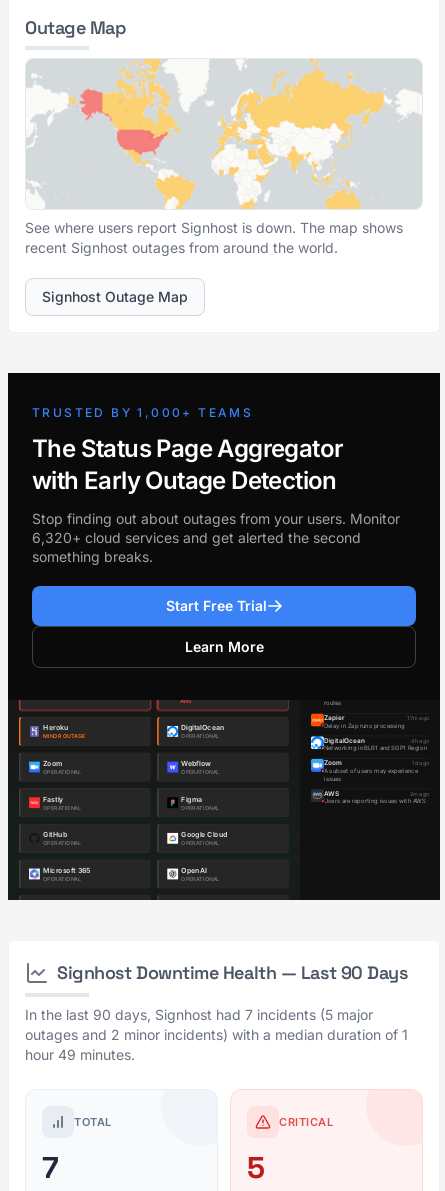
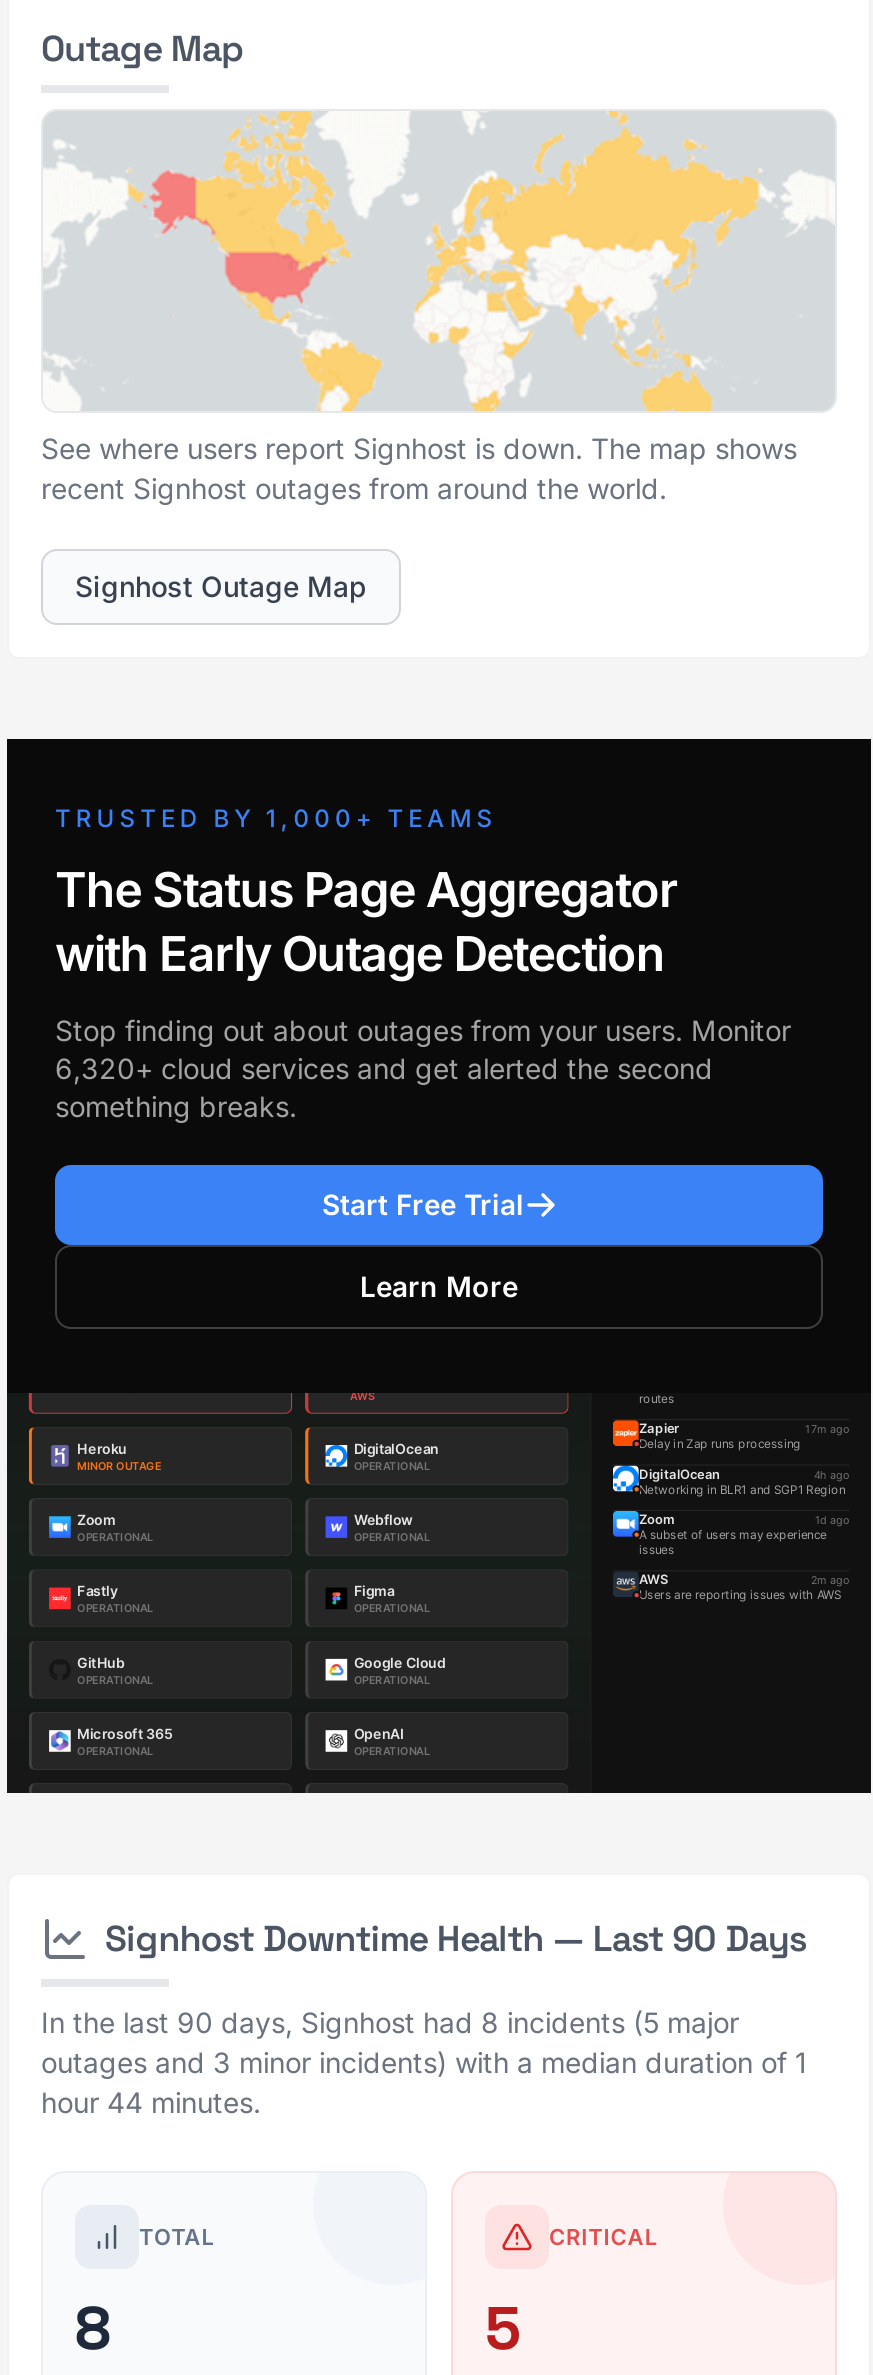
[25,1006,373,1023] In the last 90 days, Signhost had 7 incidents (5 major -> [41,2005,739,2039] In the last 90 days, Signhost had 8 incidents (5 major
[25,1026,408,1043] outages and 2 minor incidents) with a median duration of 1 -> [41,2045,807,2079] outages and 3 minor incidents) with a median duration of 1
[25,1046,135,1063] hour 49 minutes. -> [41,2085,261,2119] hour 44 minutes.
[42,1148,58,1187] 7 -> [75,2289,109,2367] 8

